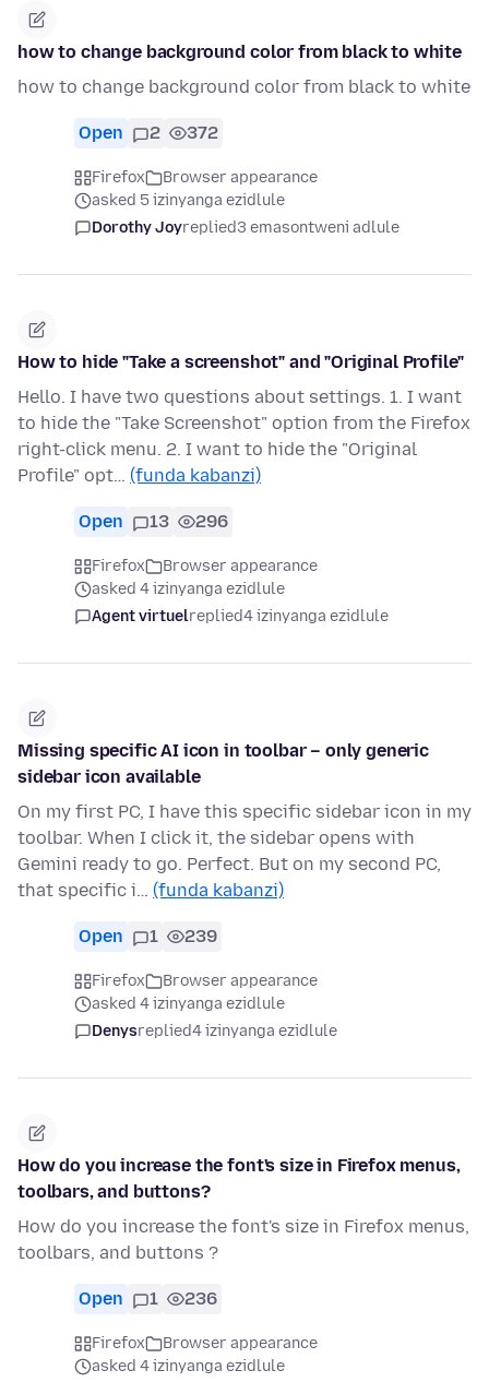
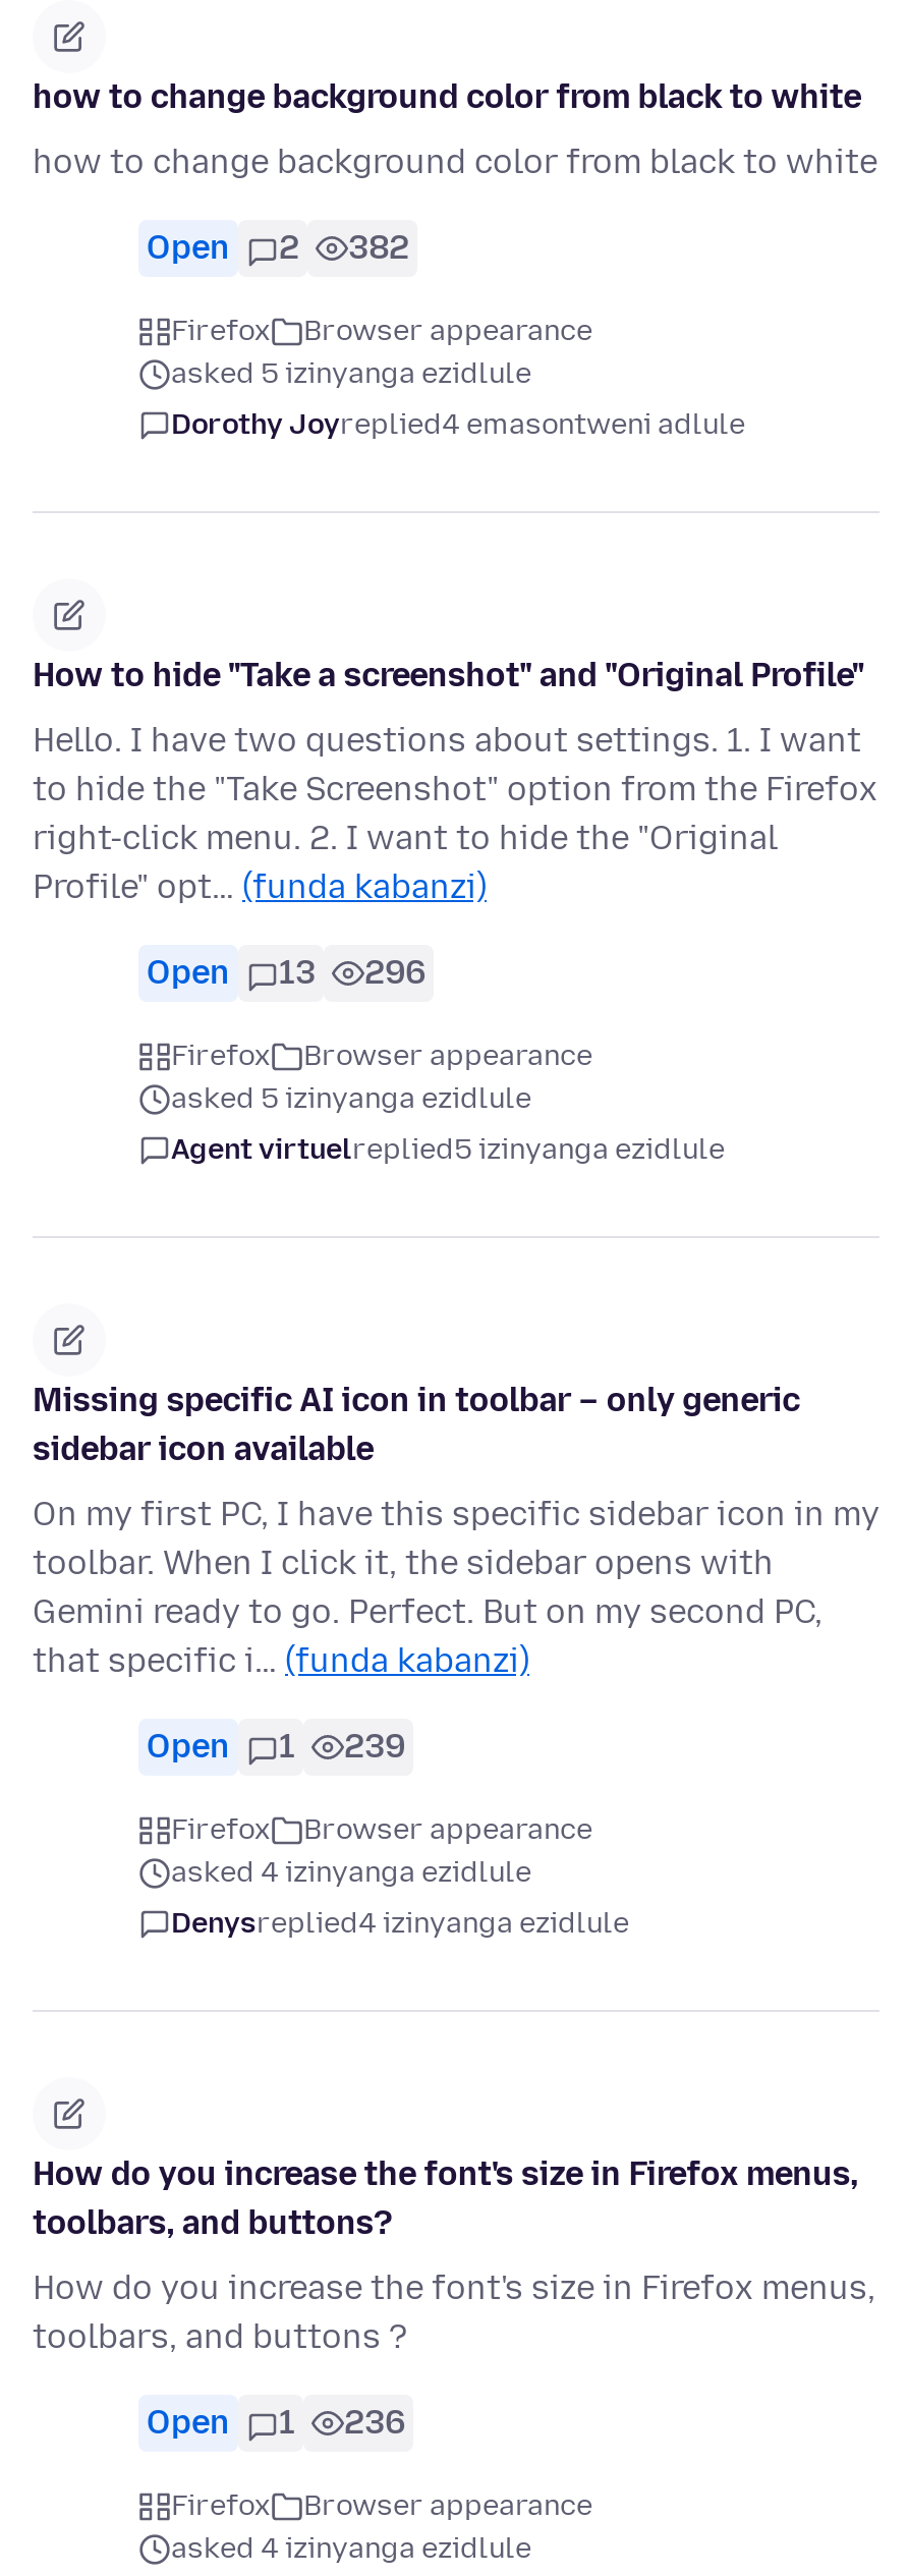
[79,123,218,144] Open 2 372 -> [147,229,409,268] Open 2 382
[92,219,399,237] Dorothy Joyreplied3 emasontweni adlule -> [171,408,745,443] Dorothy Joyreplied4 emasontweni adlule
[92,580,285,599] asked 4 izinyanga ezidlule -> [171,1082,531,1117] asked 5 izinyanga ezidlule
[92,607,389,626] Agent virtuelreplied4 izinyanga ezidlule -> [171,1133,725,1168] Agent virtuelreplied5 izinyanga ezidlule

